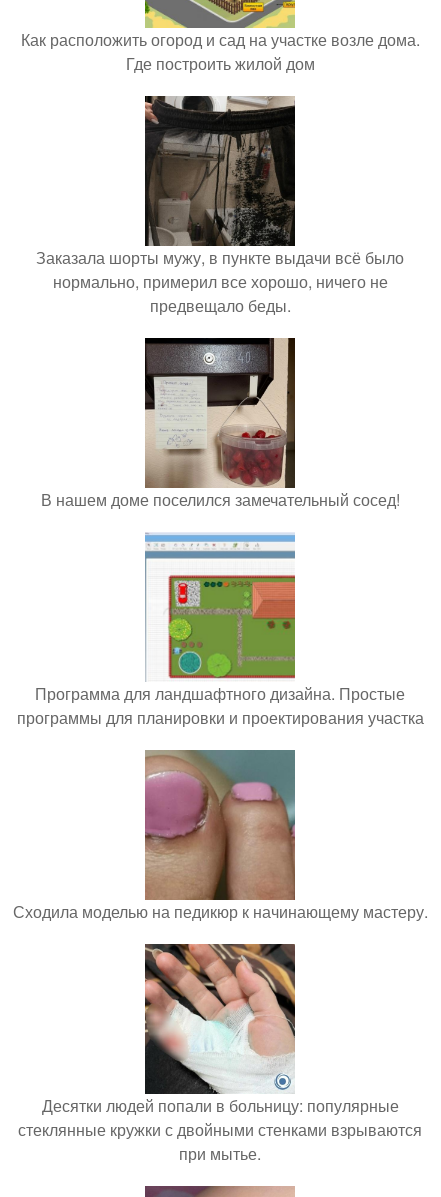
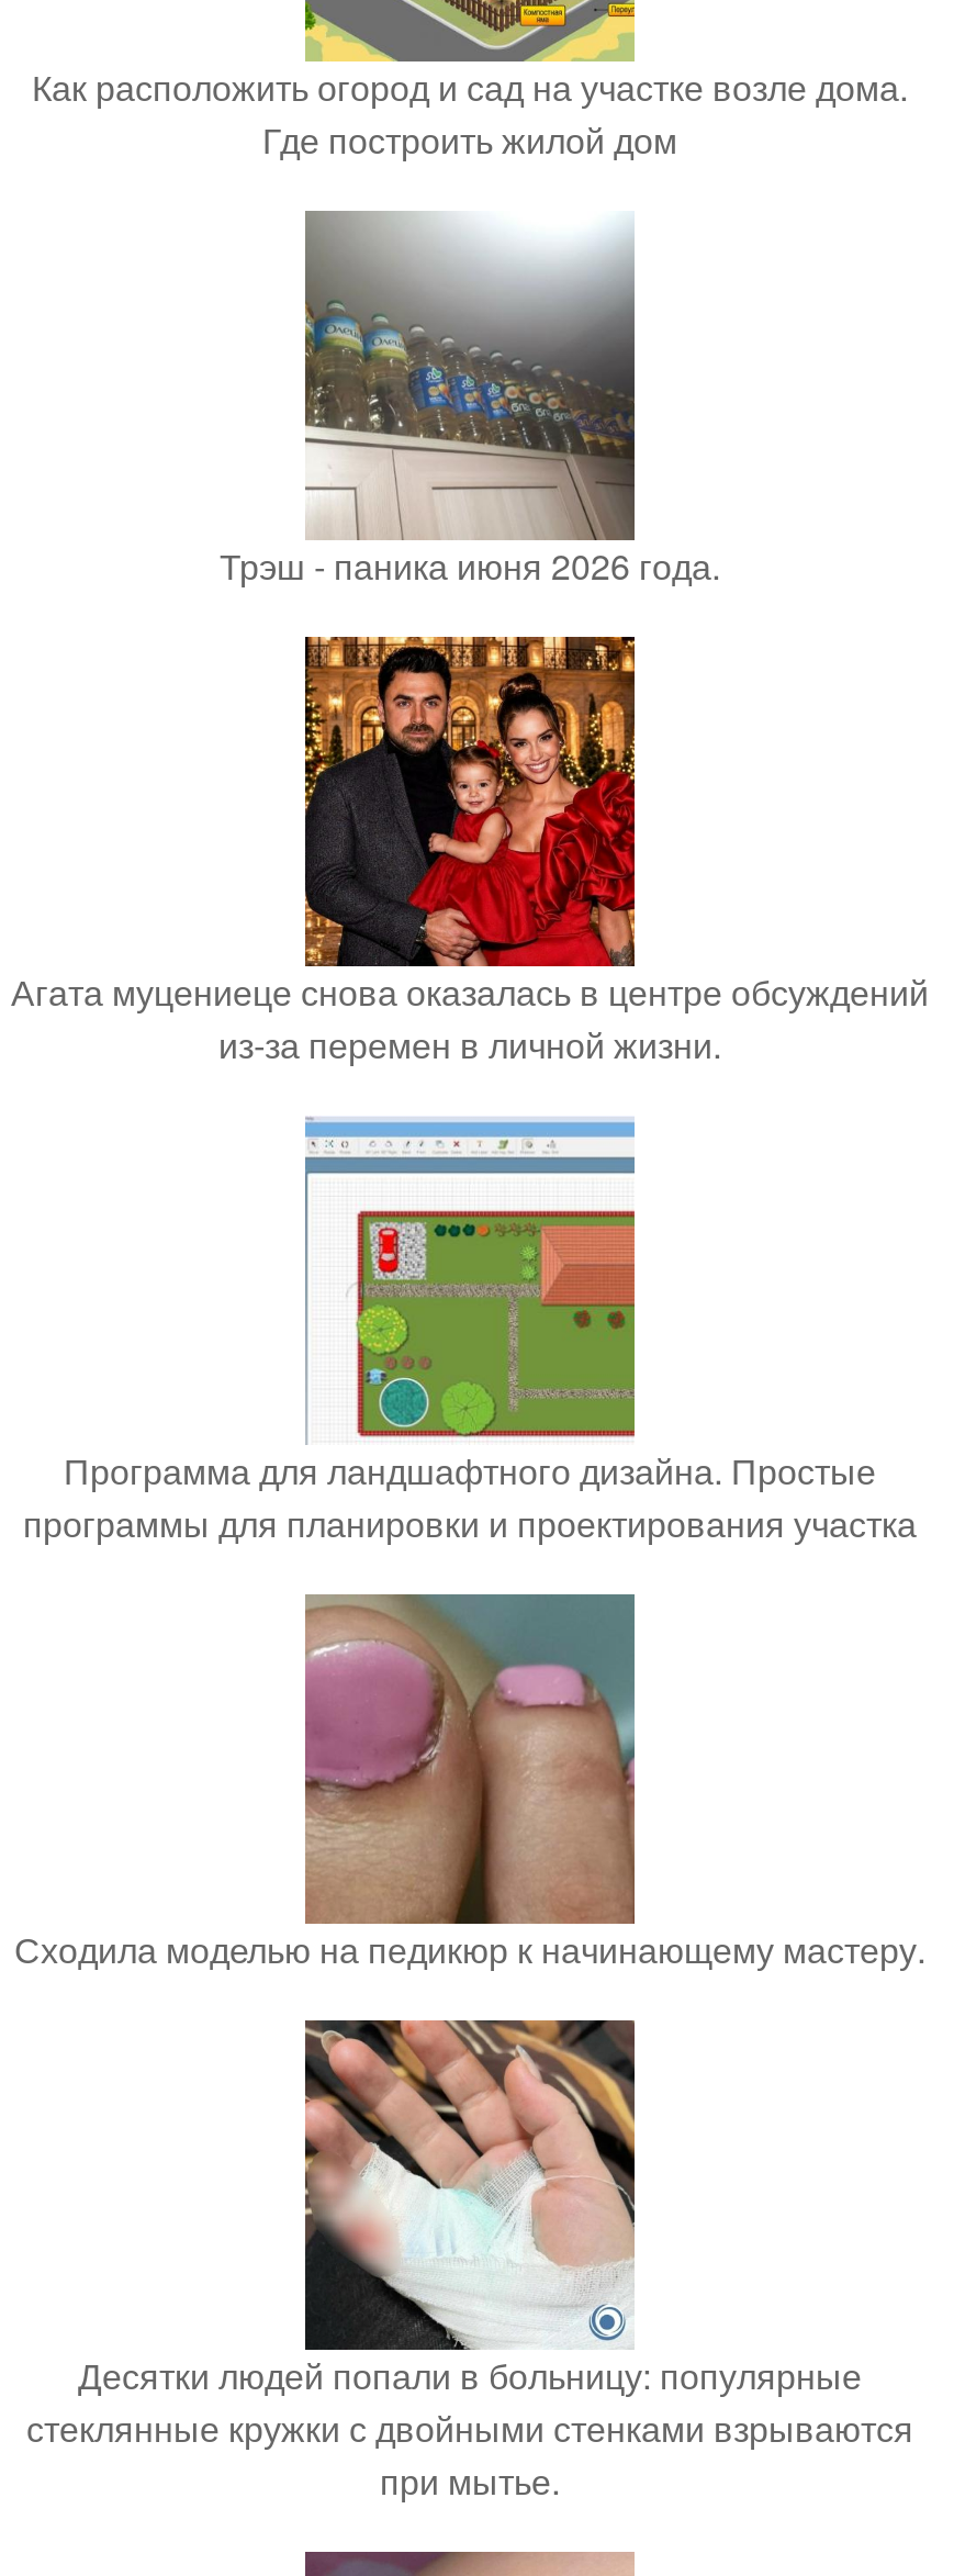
[36,95,404,317] [image] | Заказала шорты мужу, в пункте выдачи всё было | нормально, примерил все хорошо, ничего не | предвещало беды. -> [220,211,720,591] [image] | Трэш - паника июня 2026 года.
[144,325,295,433] [image] -> [303,714,637,951] [image]
[40,488,399,511] В нашем доме поселился замечательный сосед! -> [11,966,929,1069] Агата муцениеце снова оказалась в центре обсуждений | из-за перемен в личной жизни.

